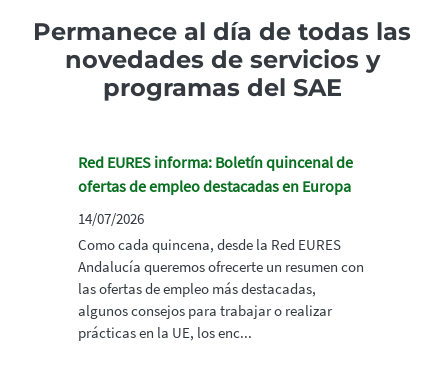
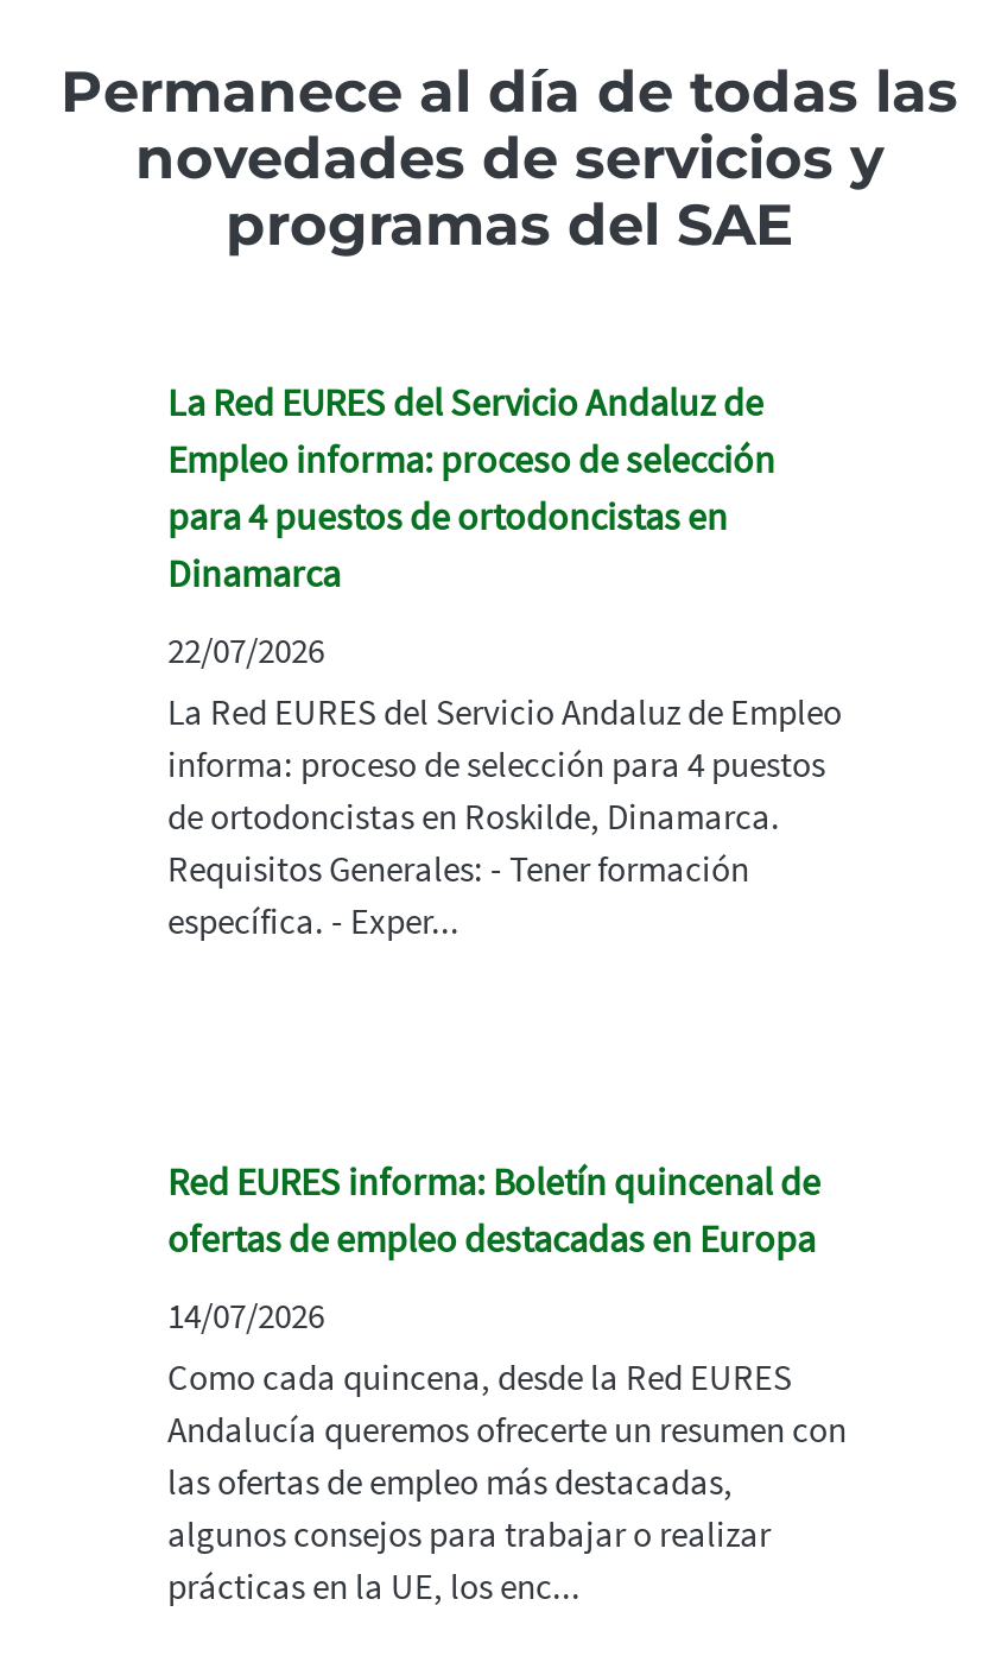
none -> [167,379,842,944] La Red EURES del Servicio Andaluz de | Empleo informa: proceso de selección | para 4 puestos de ortodoncistas en | Dinamarca | 22/07/2026 | La Red EURES del Servicio Andaluz de Empleo | informa: proceso de selección para 4 puestos | de ortodoncistas en Roskilde, Dinamarca. | Requisitos Generales: - Tener formación | específica. - Exper...

